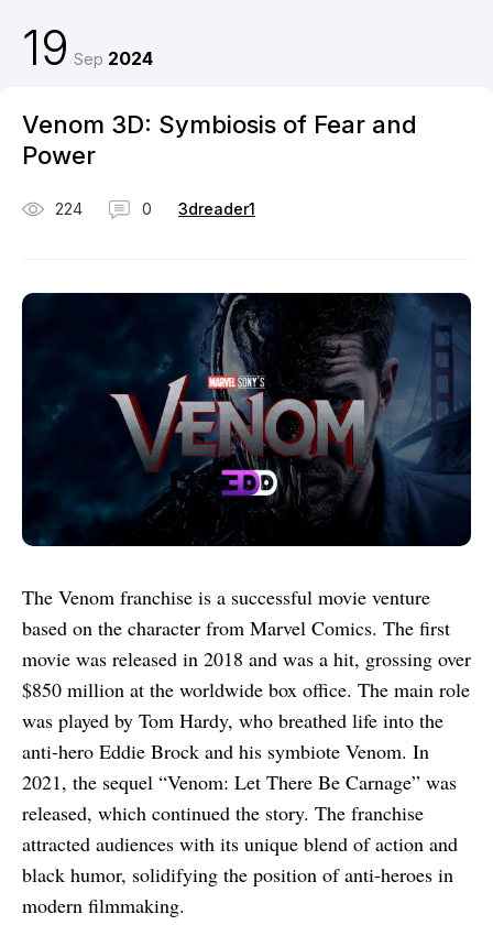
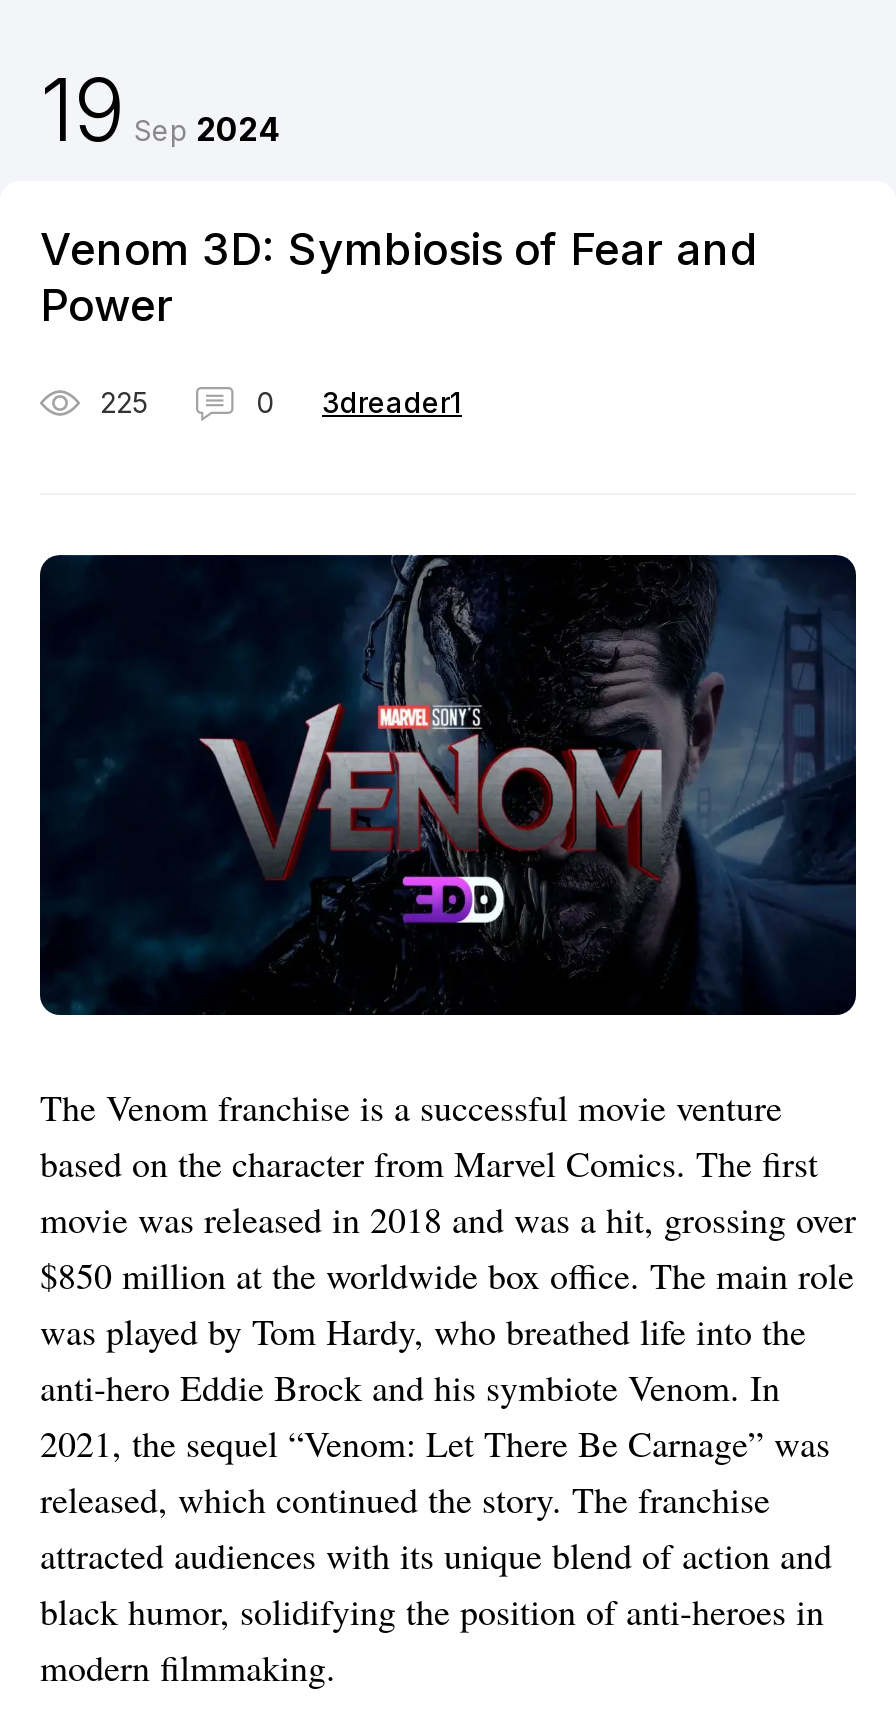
[55,199,83,218] 224 -> [100,385,148,419] 225

